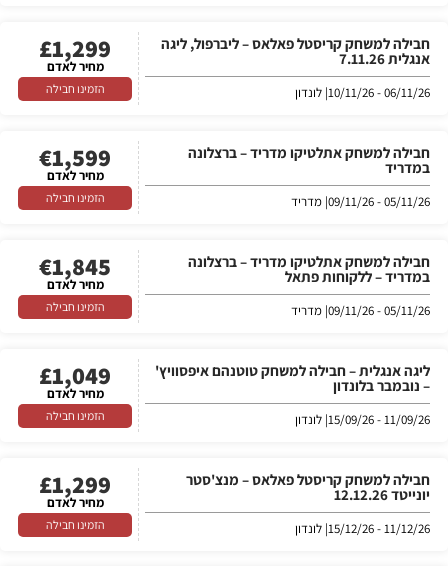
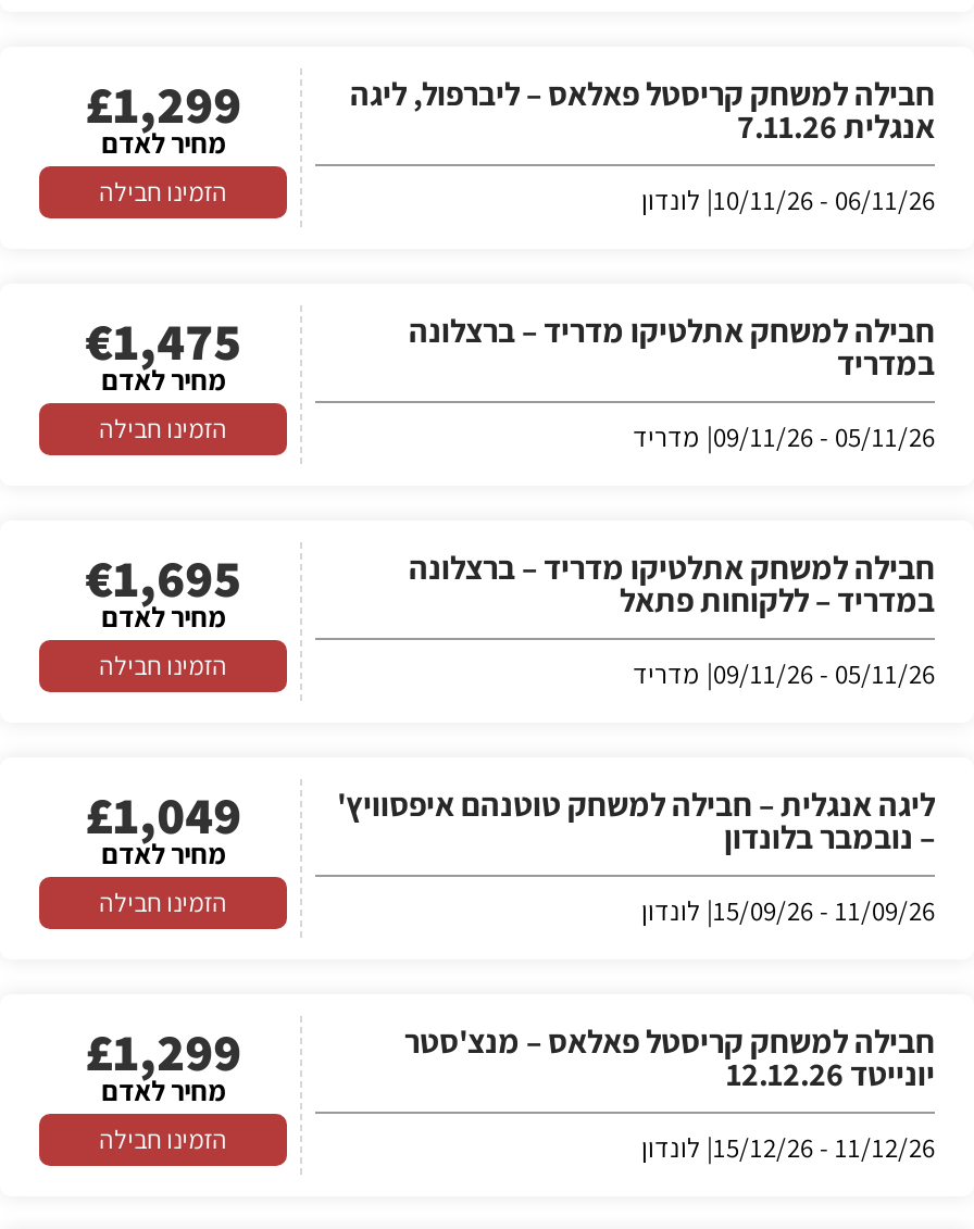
[39,141,111,173] €1,599 -> [85,305,242,375] €1,475
[39,250,111,282] €1,845 -> [85,542,242,612] €1,695

